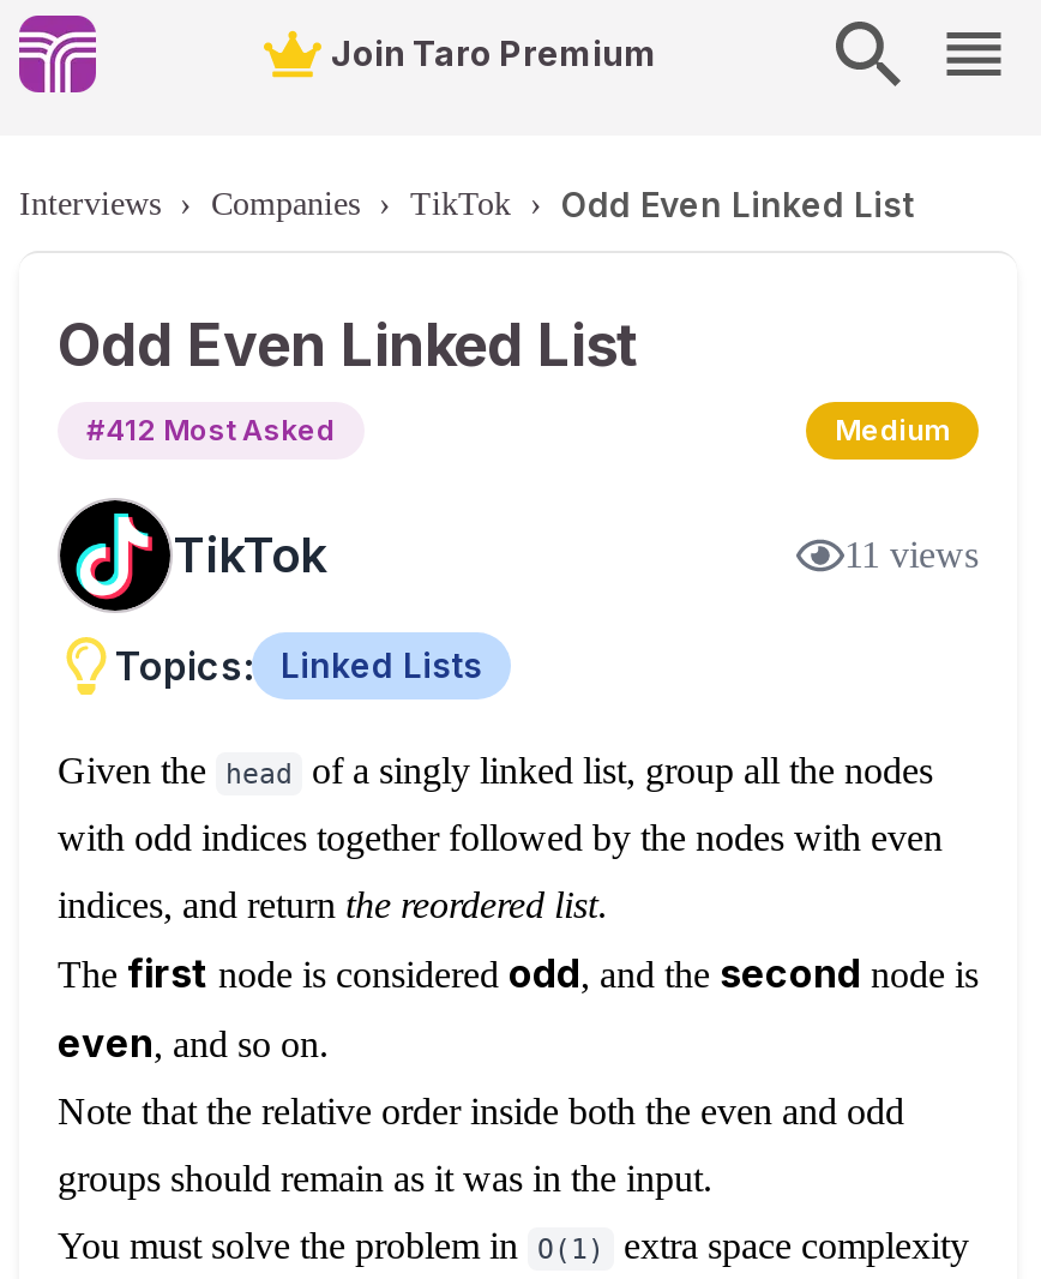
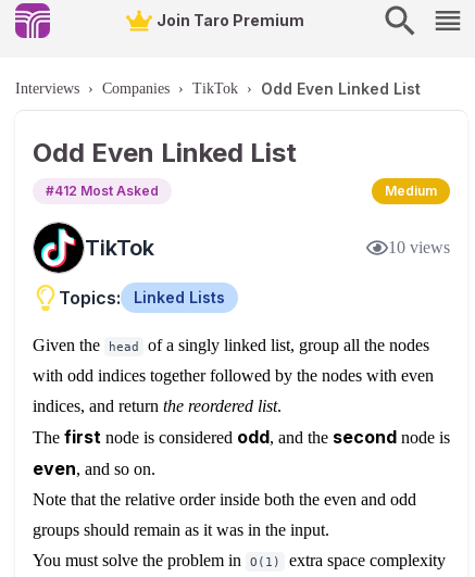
[844,534,979,575] 11 views -> [388,238,450,256] 10 views

